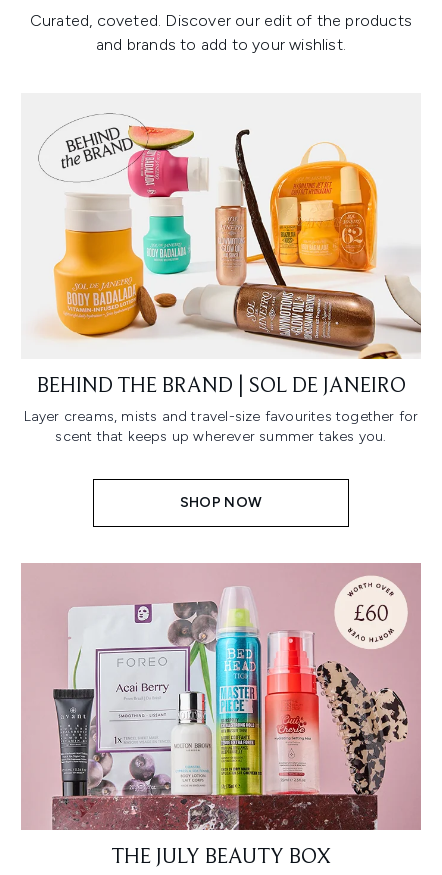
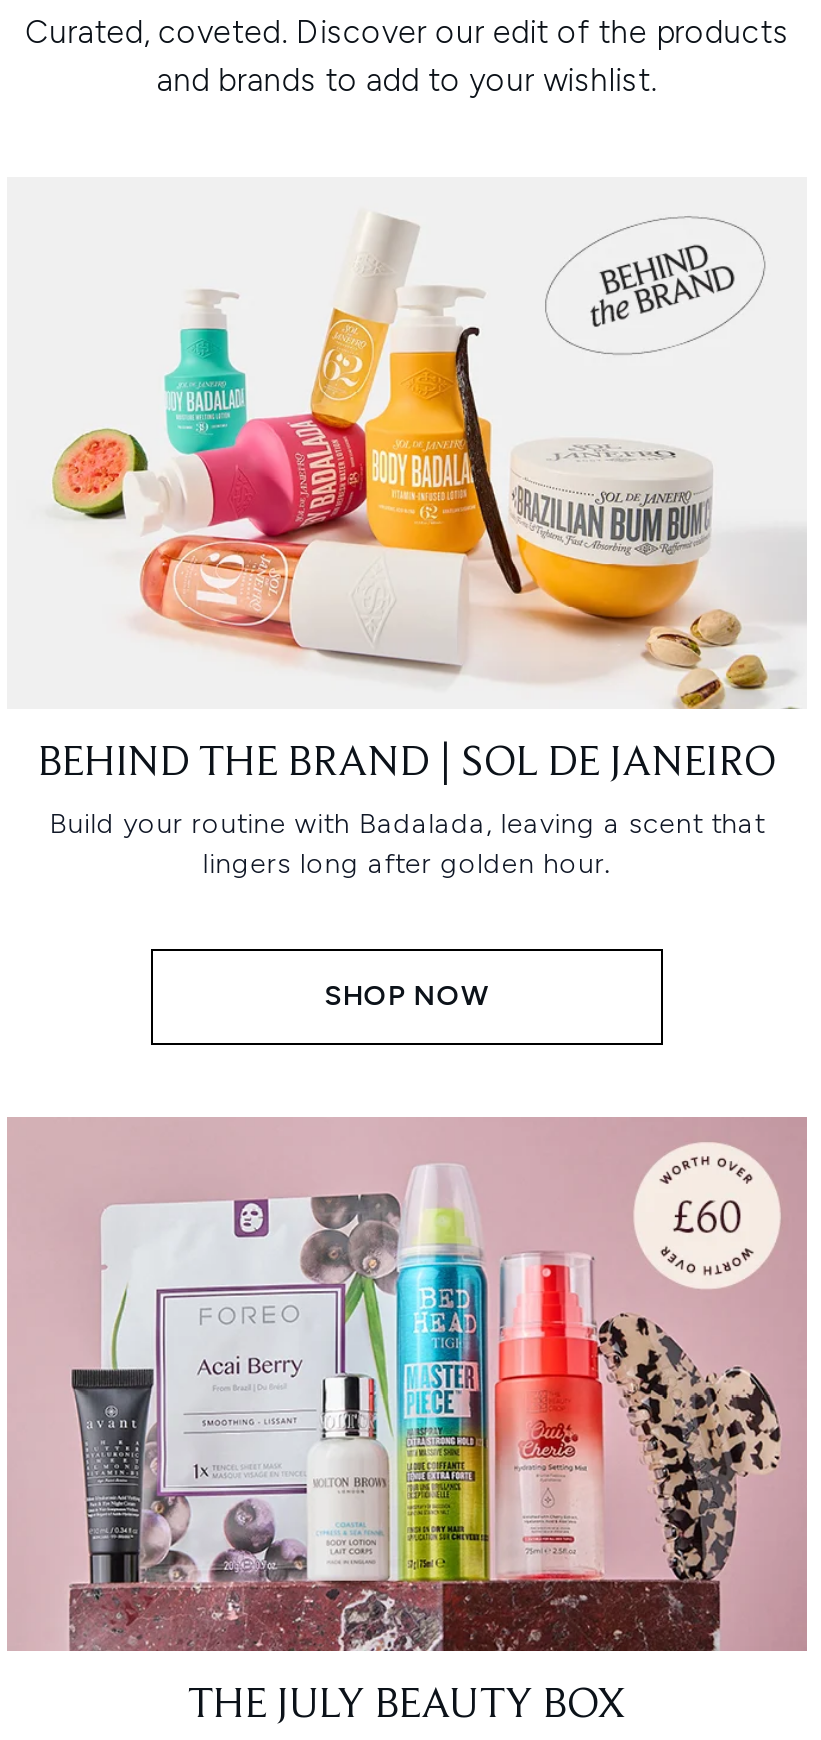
[38,113,422,360] [image] -> [51,215,807,711] [image]
[24,408,418,445] Layer creams, mists and travel-size favourites together for | scent that keeps up wherever summer takes you. -> [49,807,765,881] Build your routine with Badalada, leaving a scent that | lingers long after golden hour.

